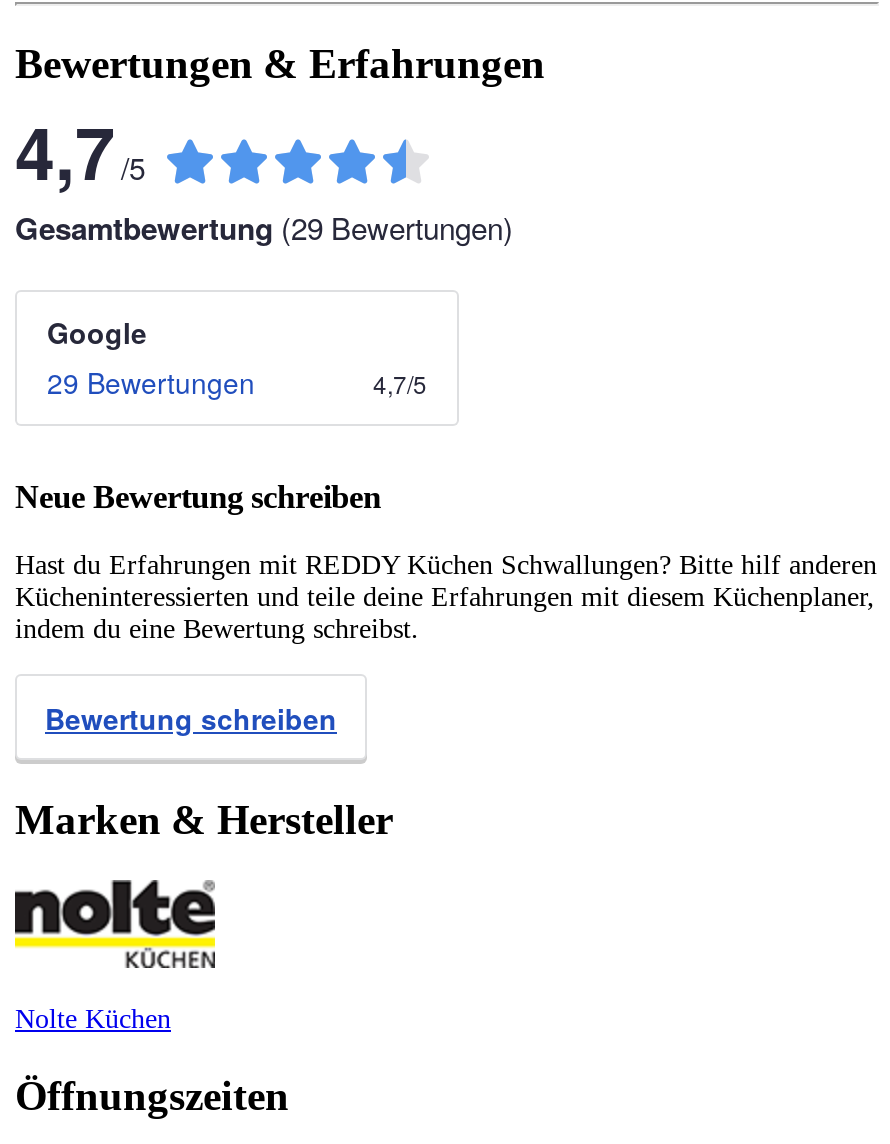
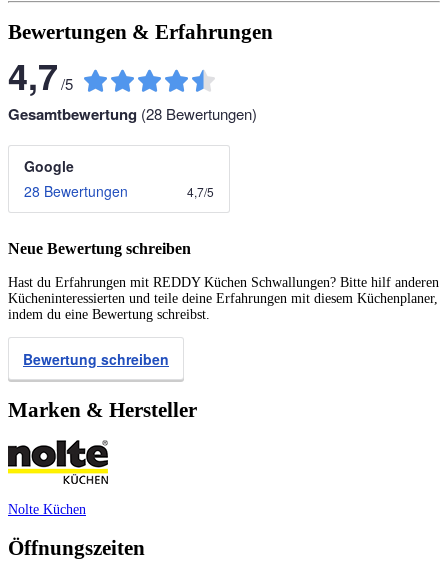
[15,205,513,249] Gesamtbewertung (29 Bewertungen) -> [8,103,257,125] Gesamtbewertung (28 Bewertungen)
[47,361,255,401] 29 Bewertungen -> [24,181,128,201] 28 Bewertungen

